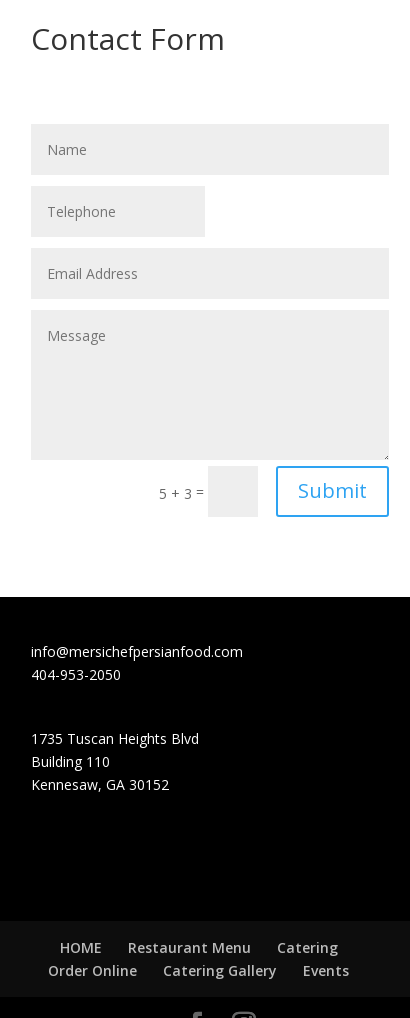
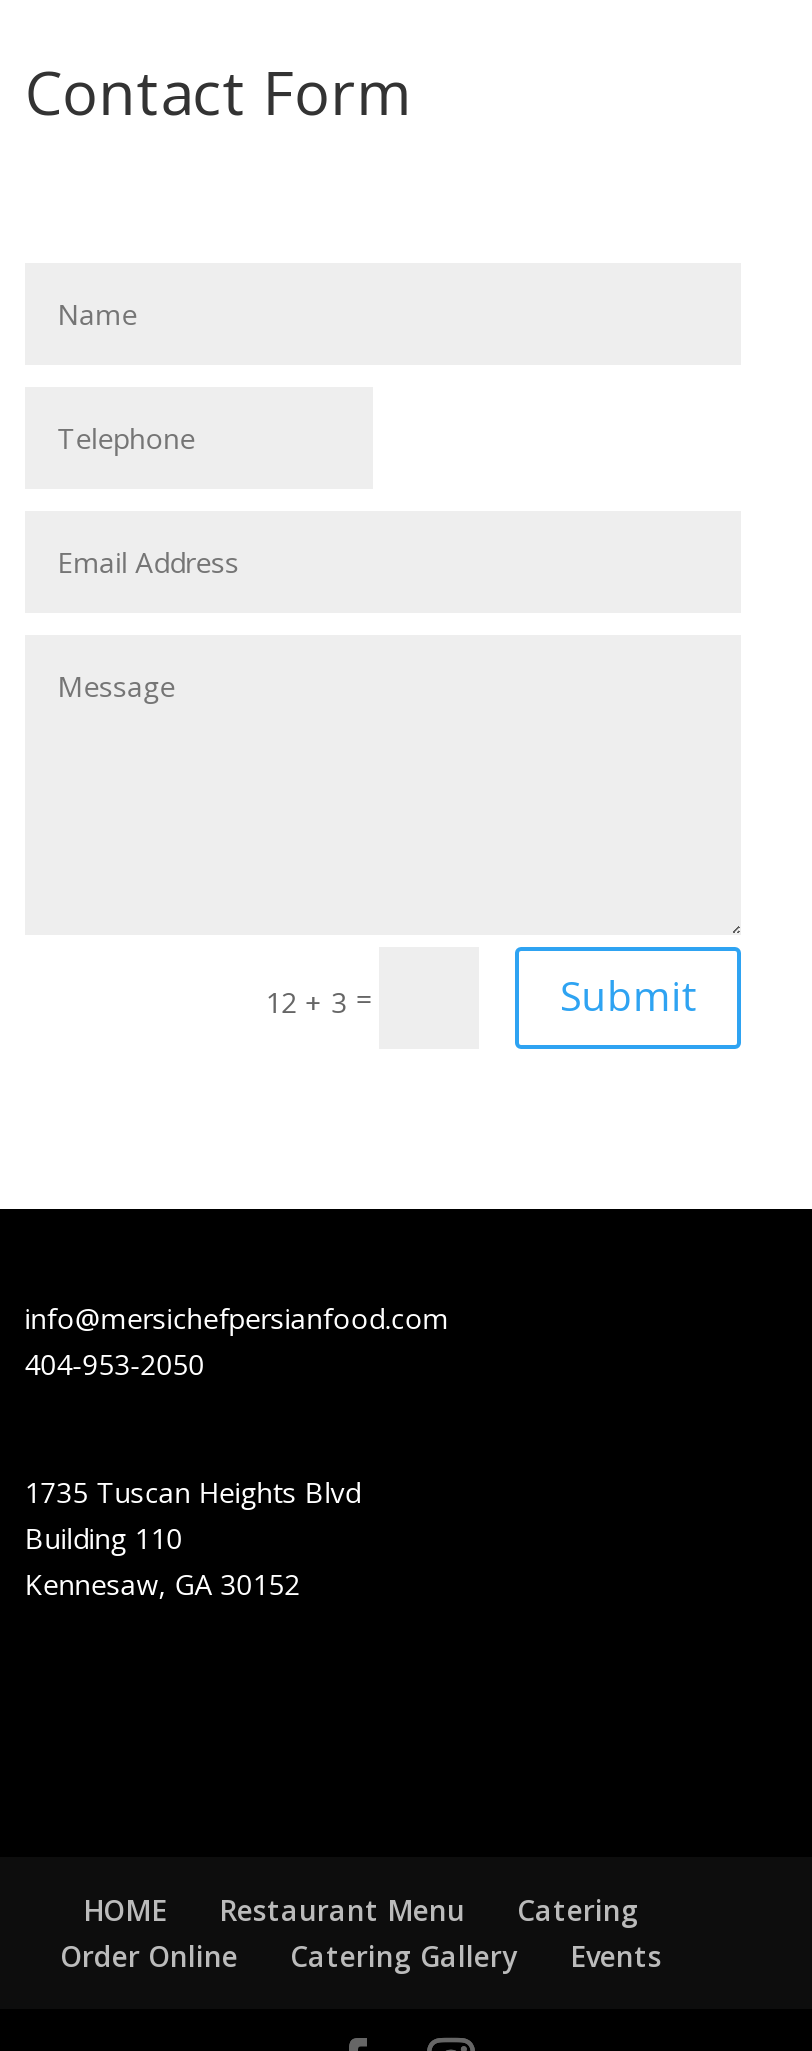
[159,482,208,502] 5 + 3 = -> [265,978,379,1020] 12 + 3 =

